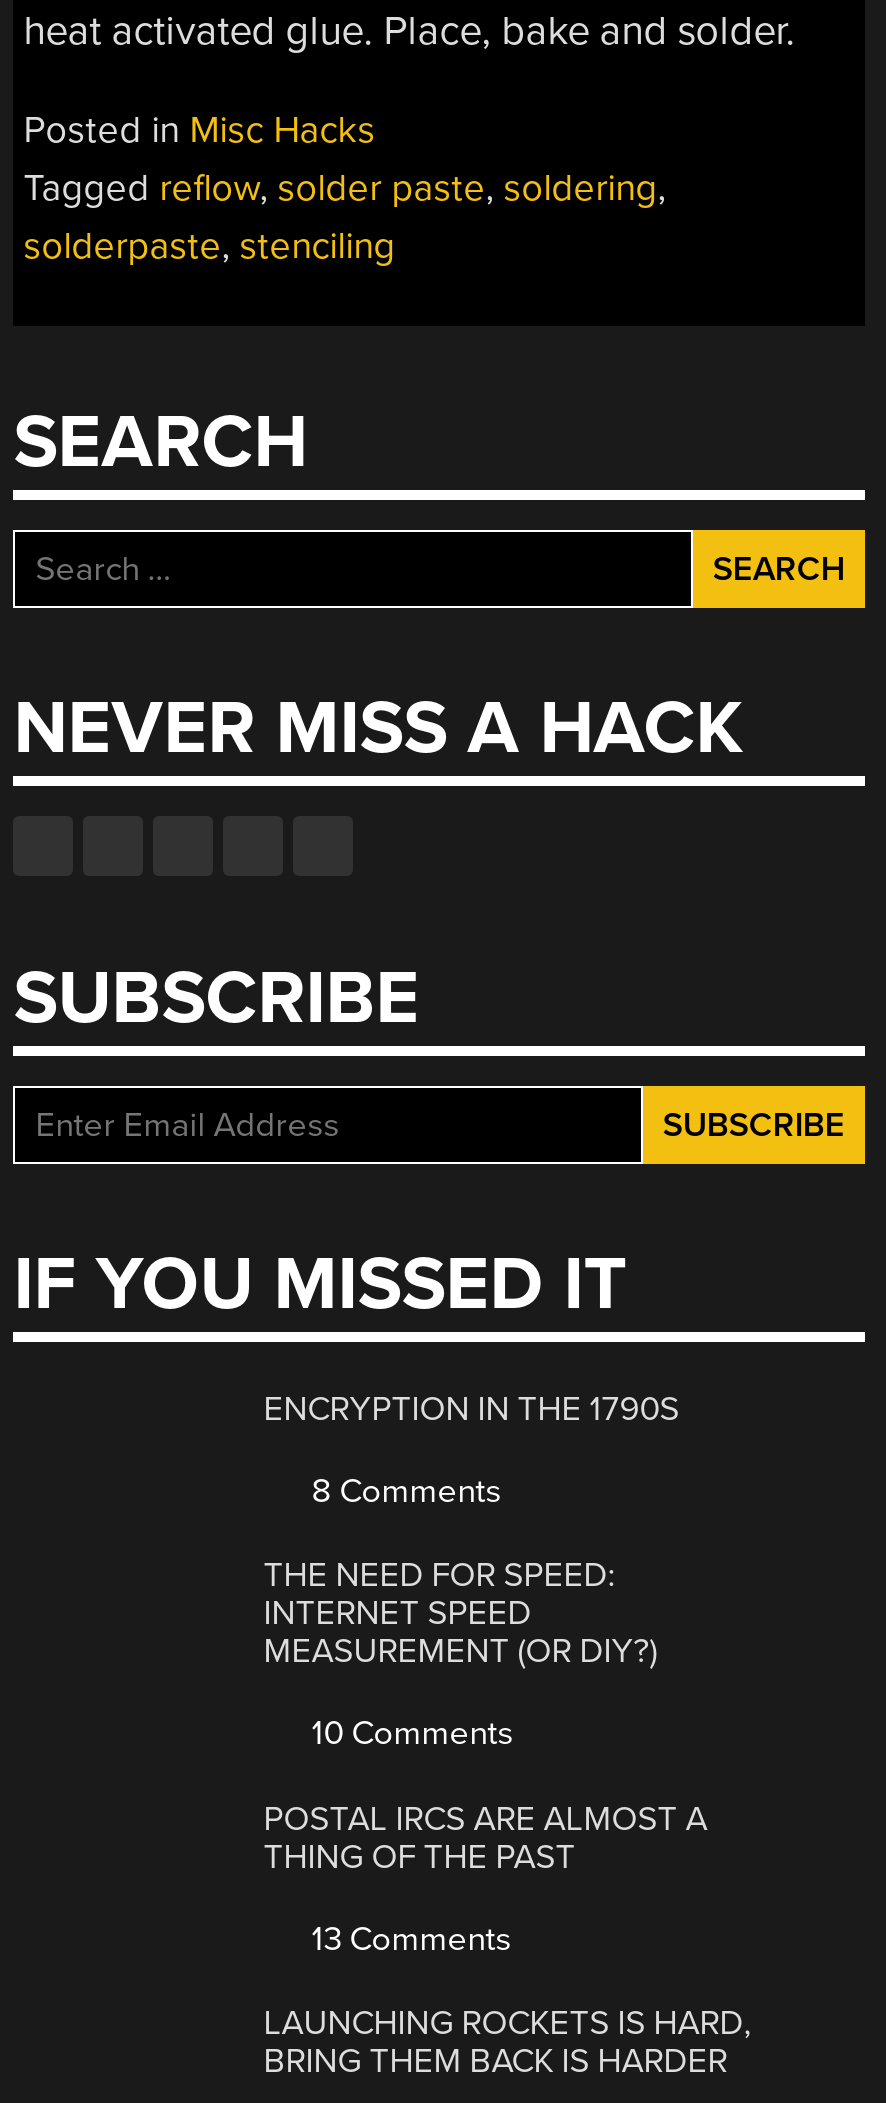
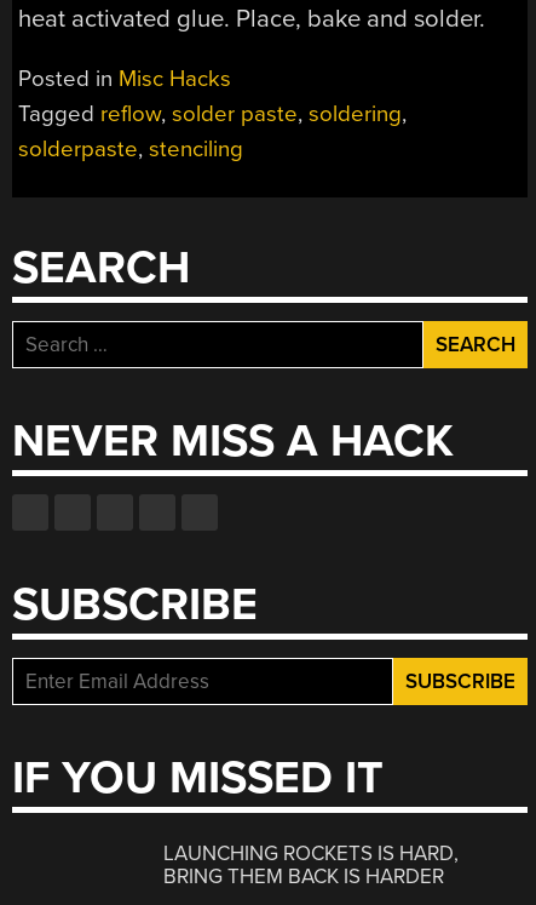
[263,1387,707,1959] ENCRYPTION IN THE 1790S | 8 Comments | THE NEED FOR SPEED: | INTERNET SPEED | MEASUREMENT (OR DIY?) | 10 Comments | POSTAL IRCS ARE ALMOST A | THING OF THE PAST | 13 Comments -> none

